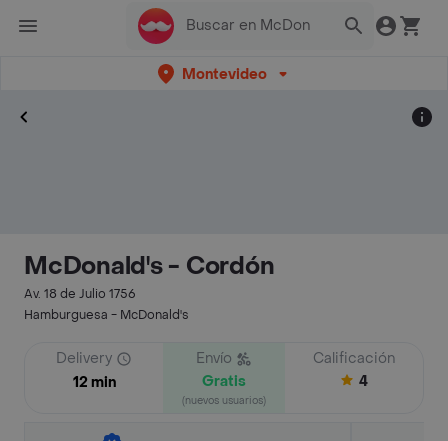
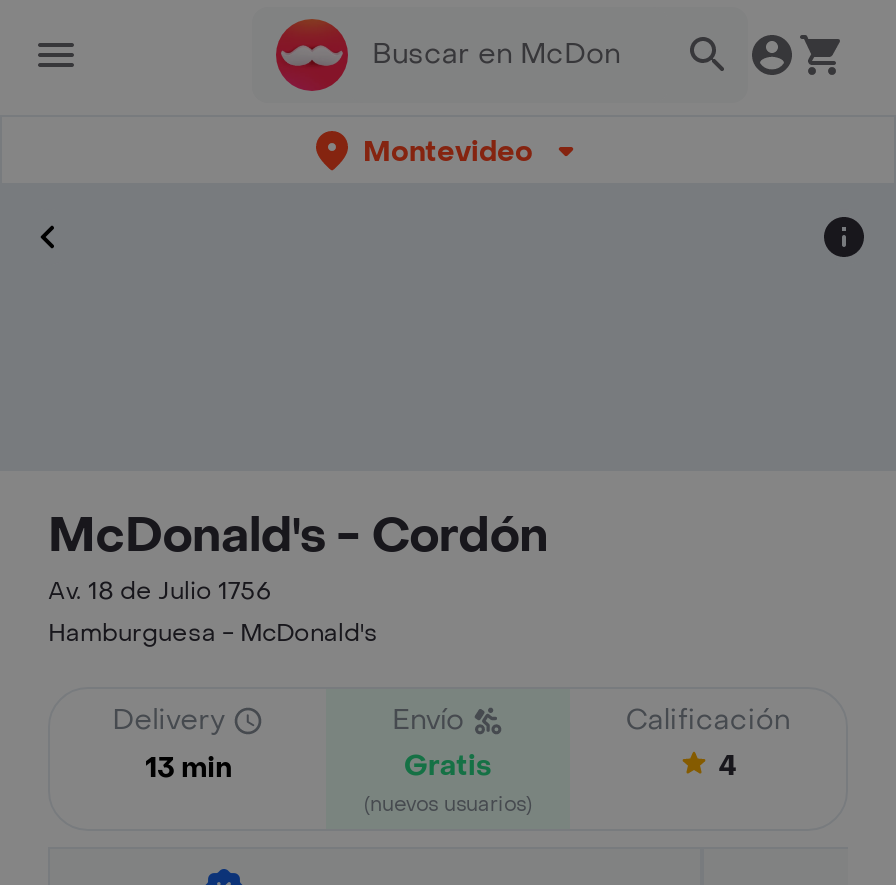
[73,373,116,392] 12 min -> [145,749,231,787] 13 min

